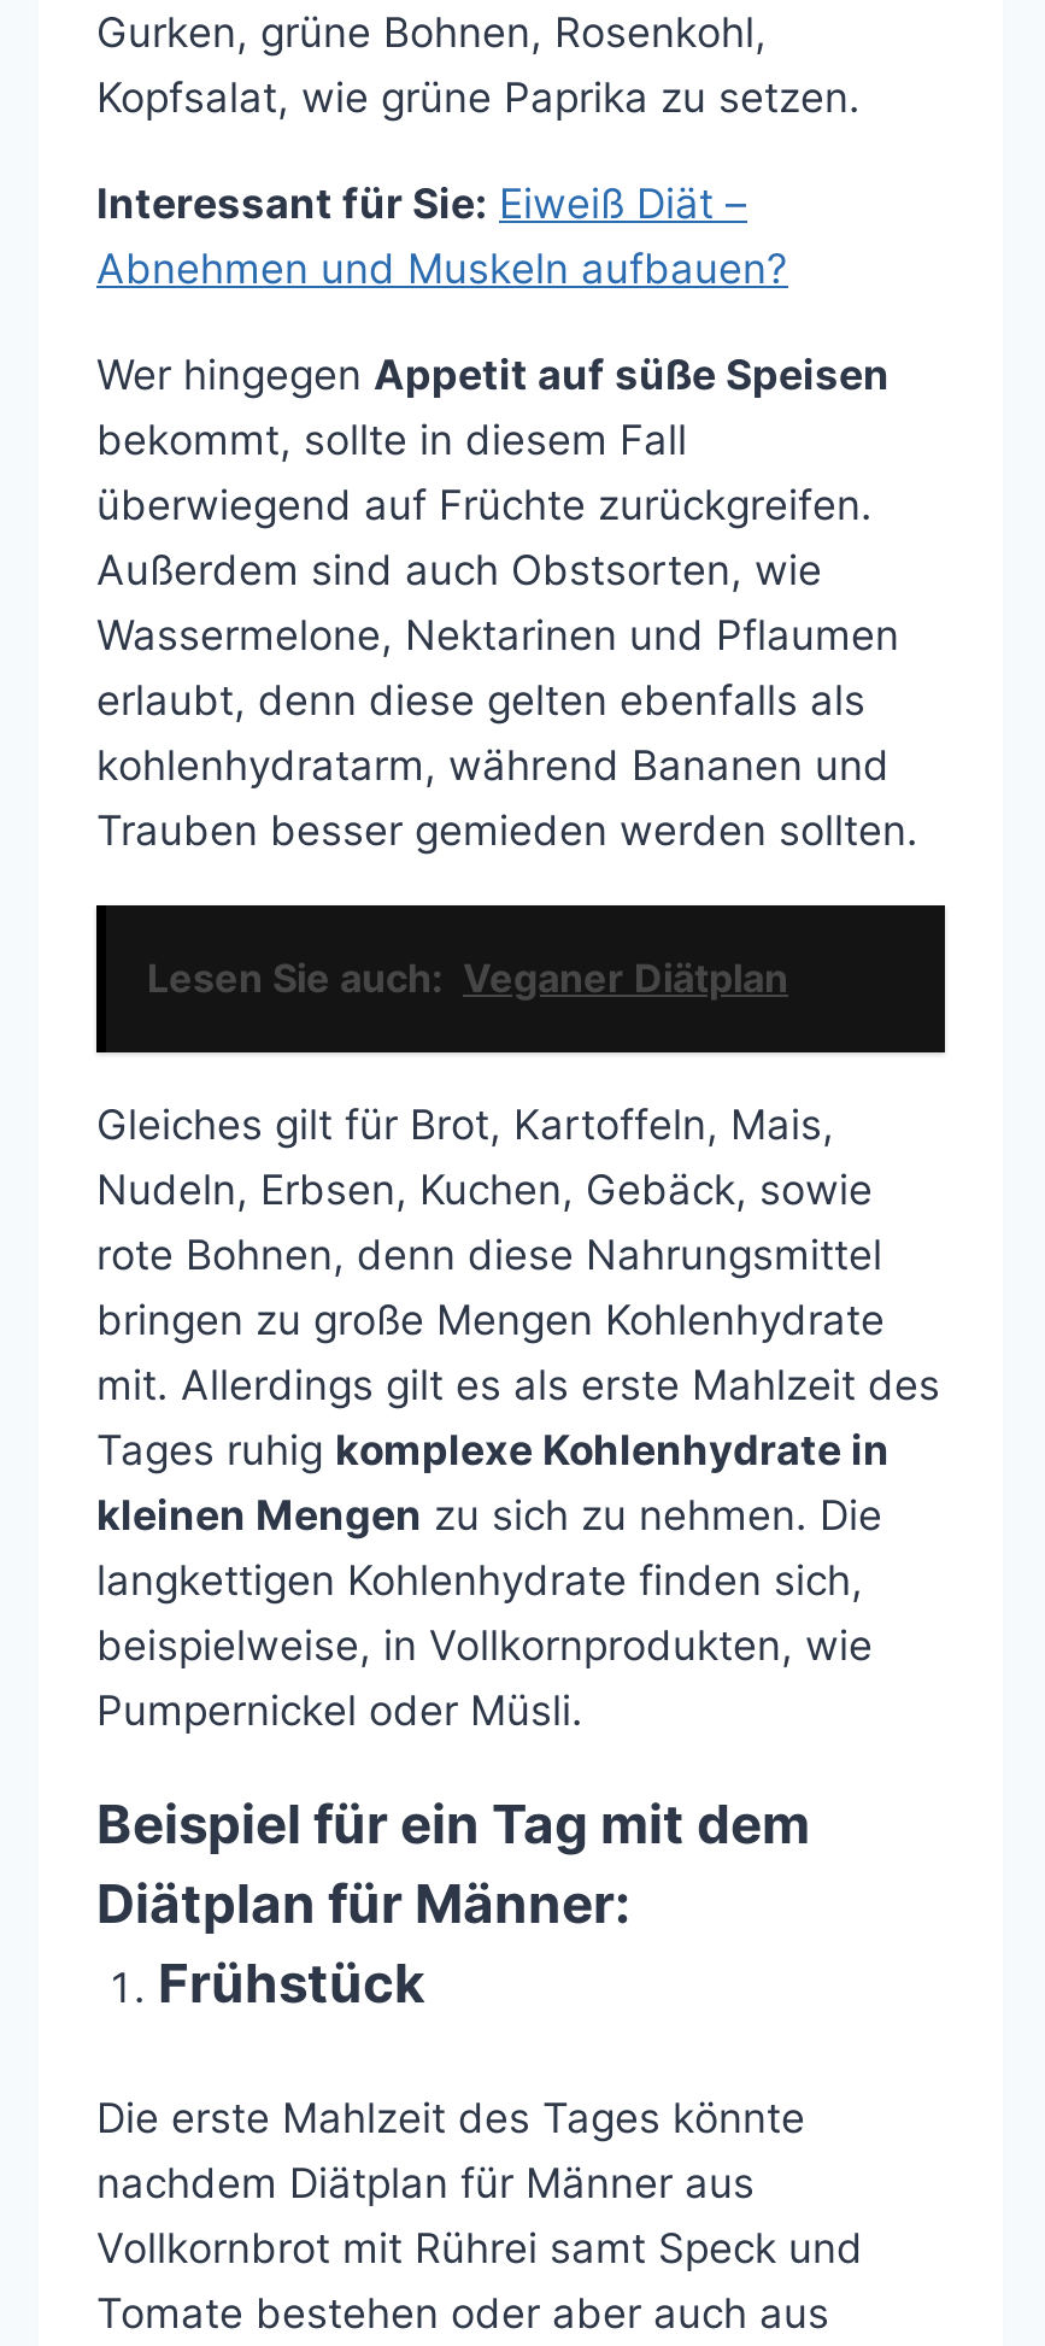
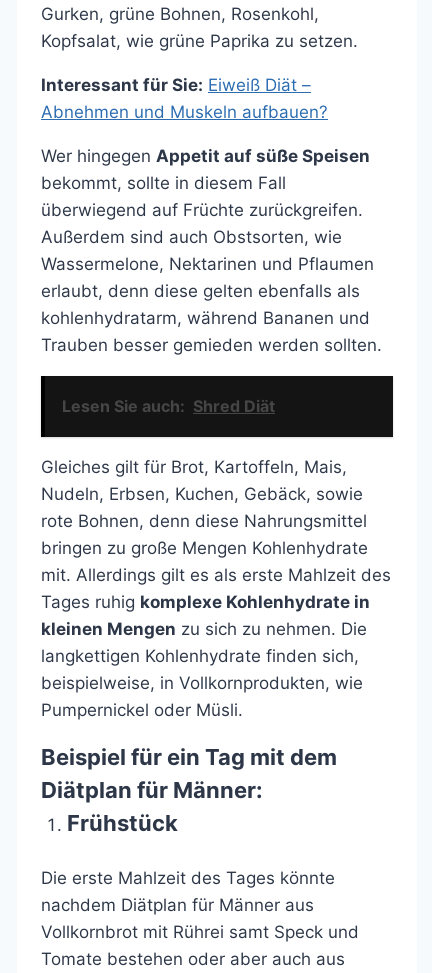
[147,954,788,1002] Lesen Sie auch: Veganer Diätplan -> [62,395,275,415] Lesen Sie auch: Shred Diät

